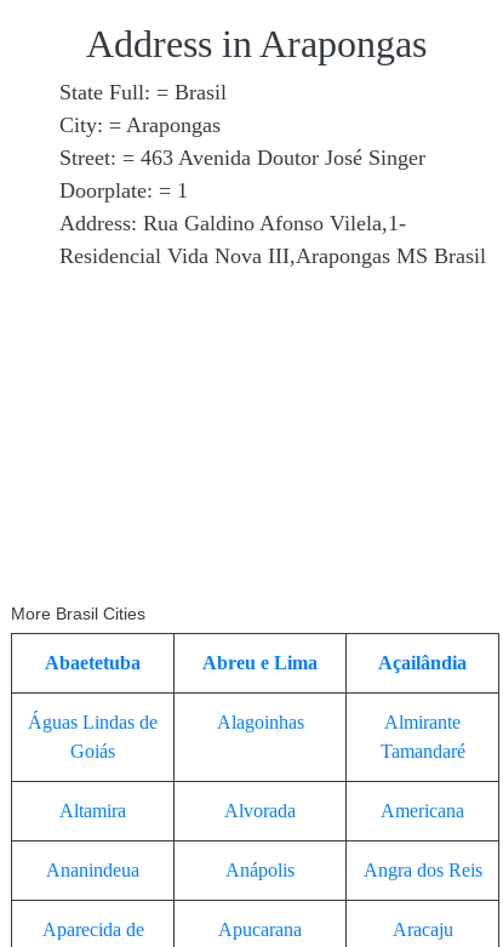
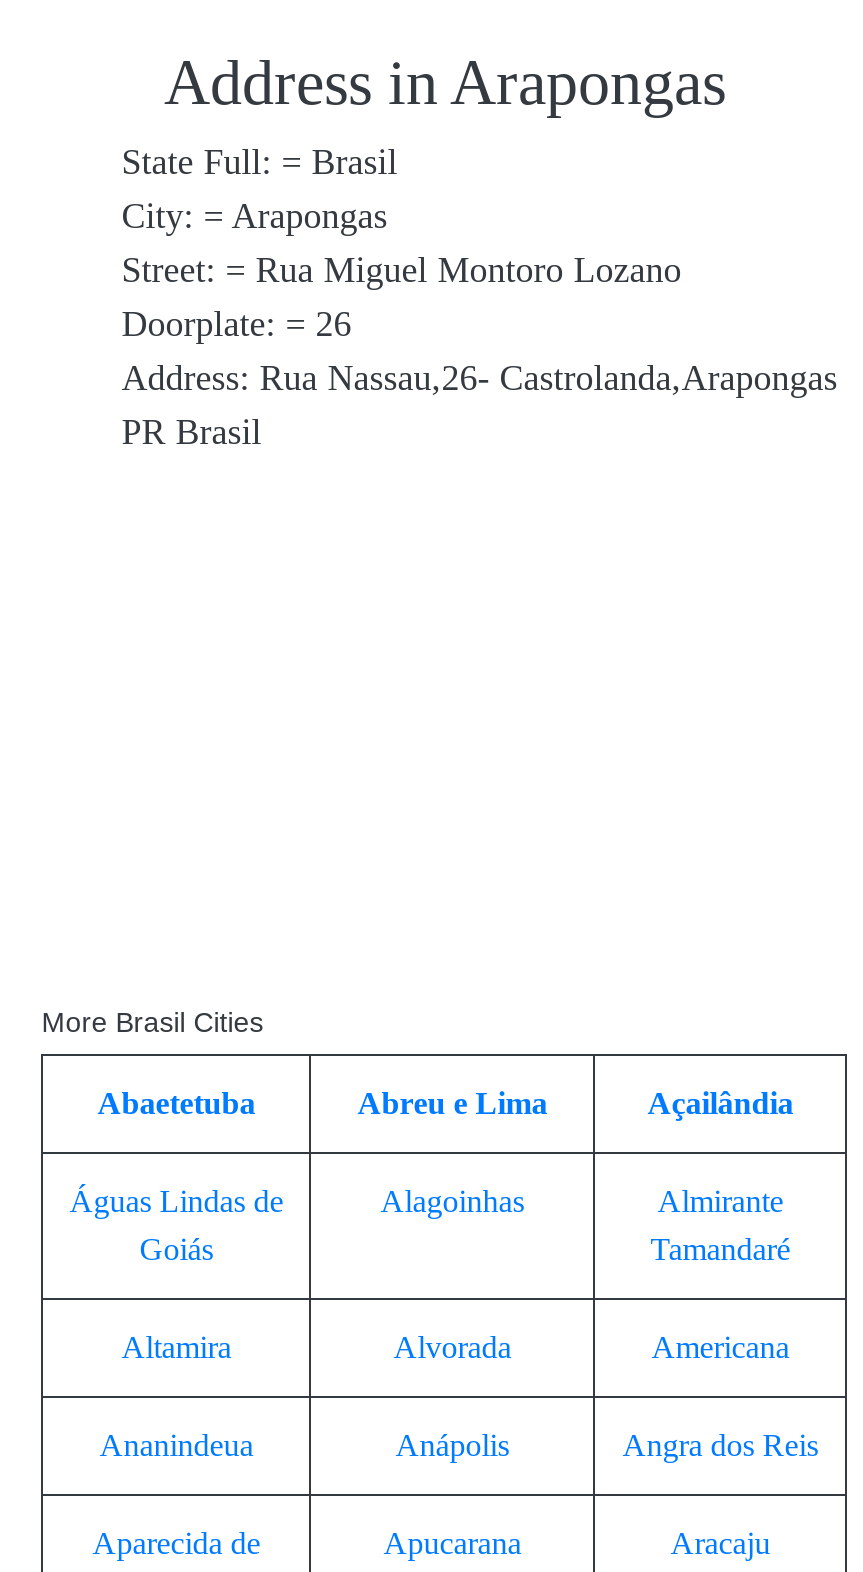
[60,146,486,268] Street: = 463 Avenida Doutor José Singer | Doorplate: = 1 | Address: Rua Galdino Afonso Vilela,1- | Residencial Vida Nova III,Arapongas MS Brasil -> [122,250,838,452] Street: = Rua Miguel Montoro Lozano | Doorplate: = 26 | Address: Rua Nassau,26- Castrolanda,Arapongas | PR Brasil

